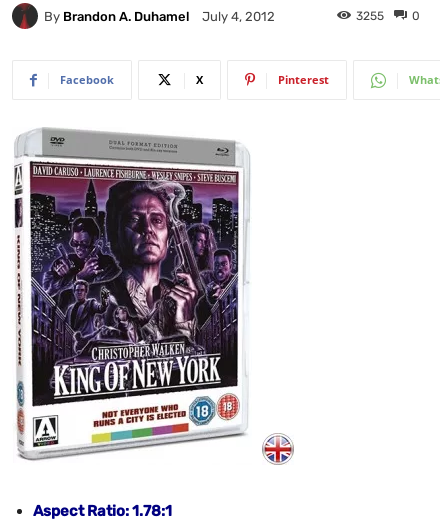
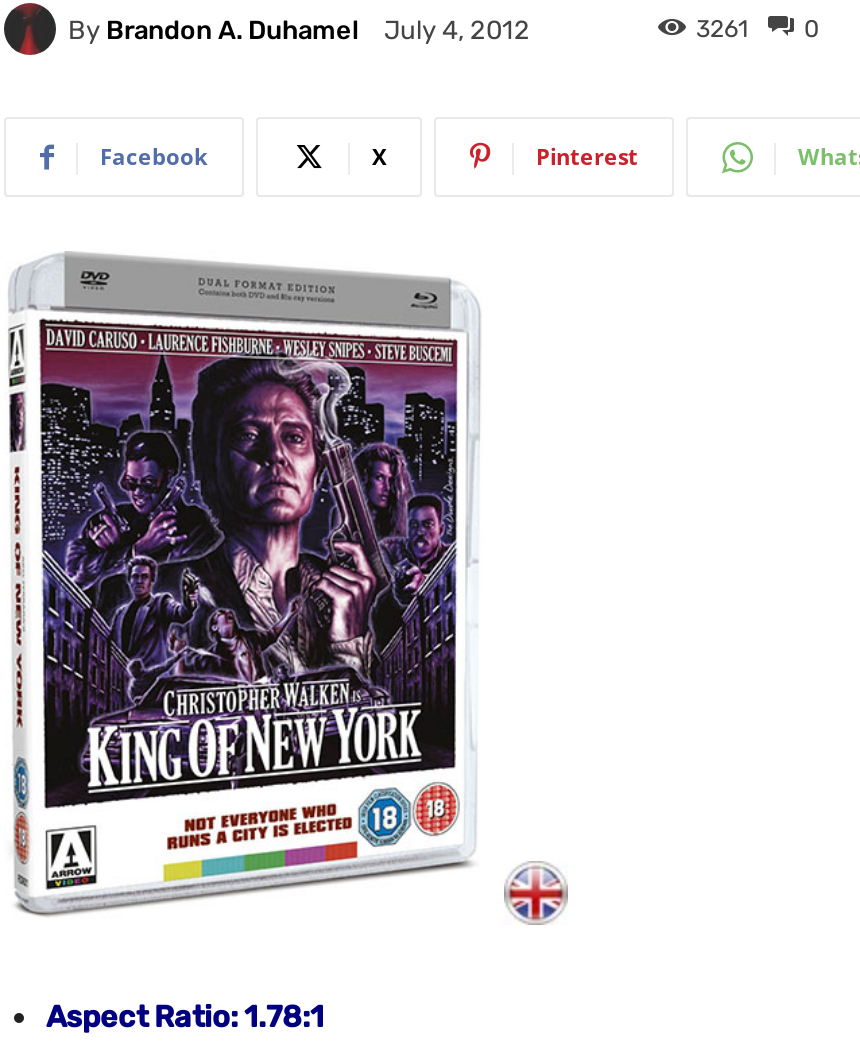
[356,9,384,23] 3255 -> [696,15,748,43] 3261

